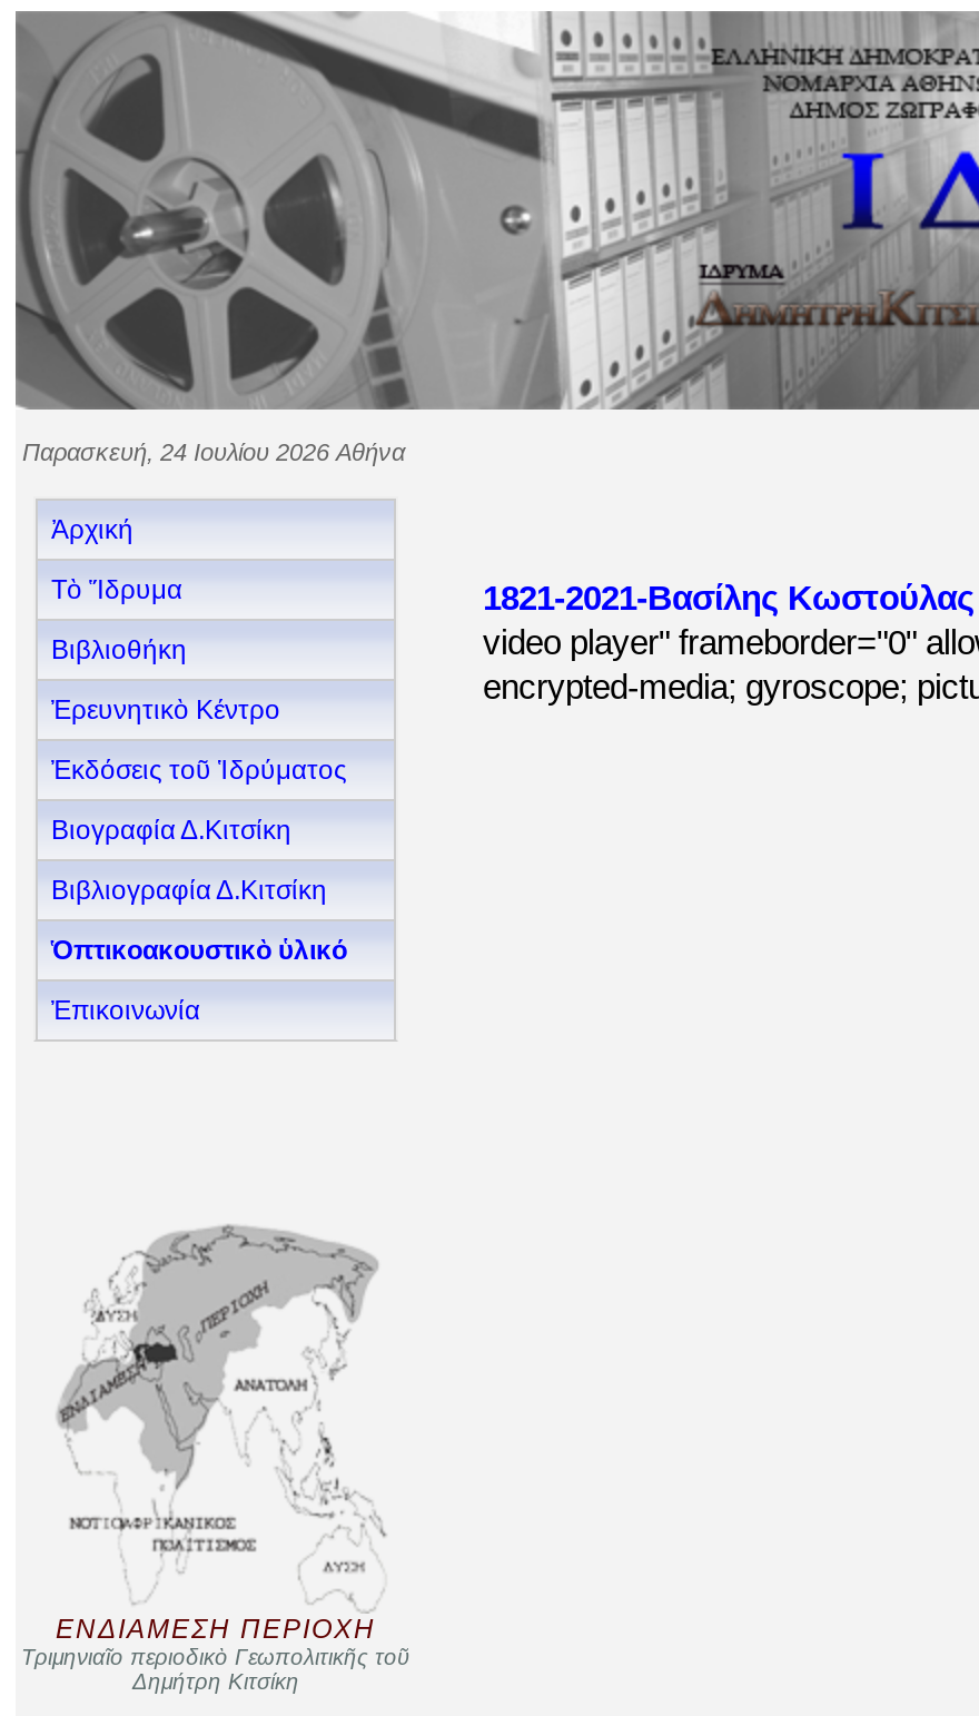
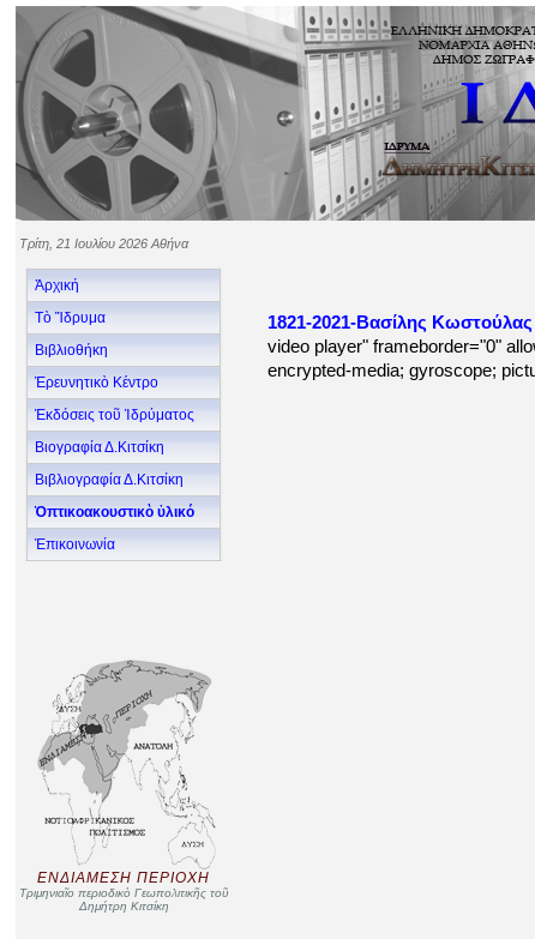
[16,438,405,465] Παρασκευή, 24 Ιουλίου 2026 Αθήνα -> [16,236,188,251] Τρίτη, 21 Ιουλίου 2026 Αθήνα

